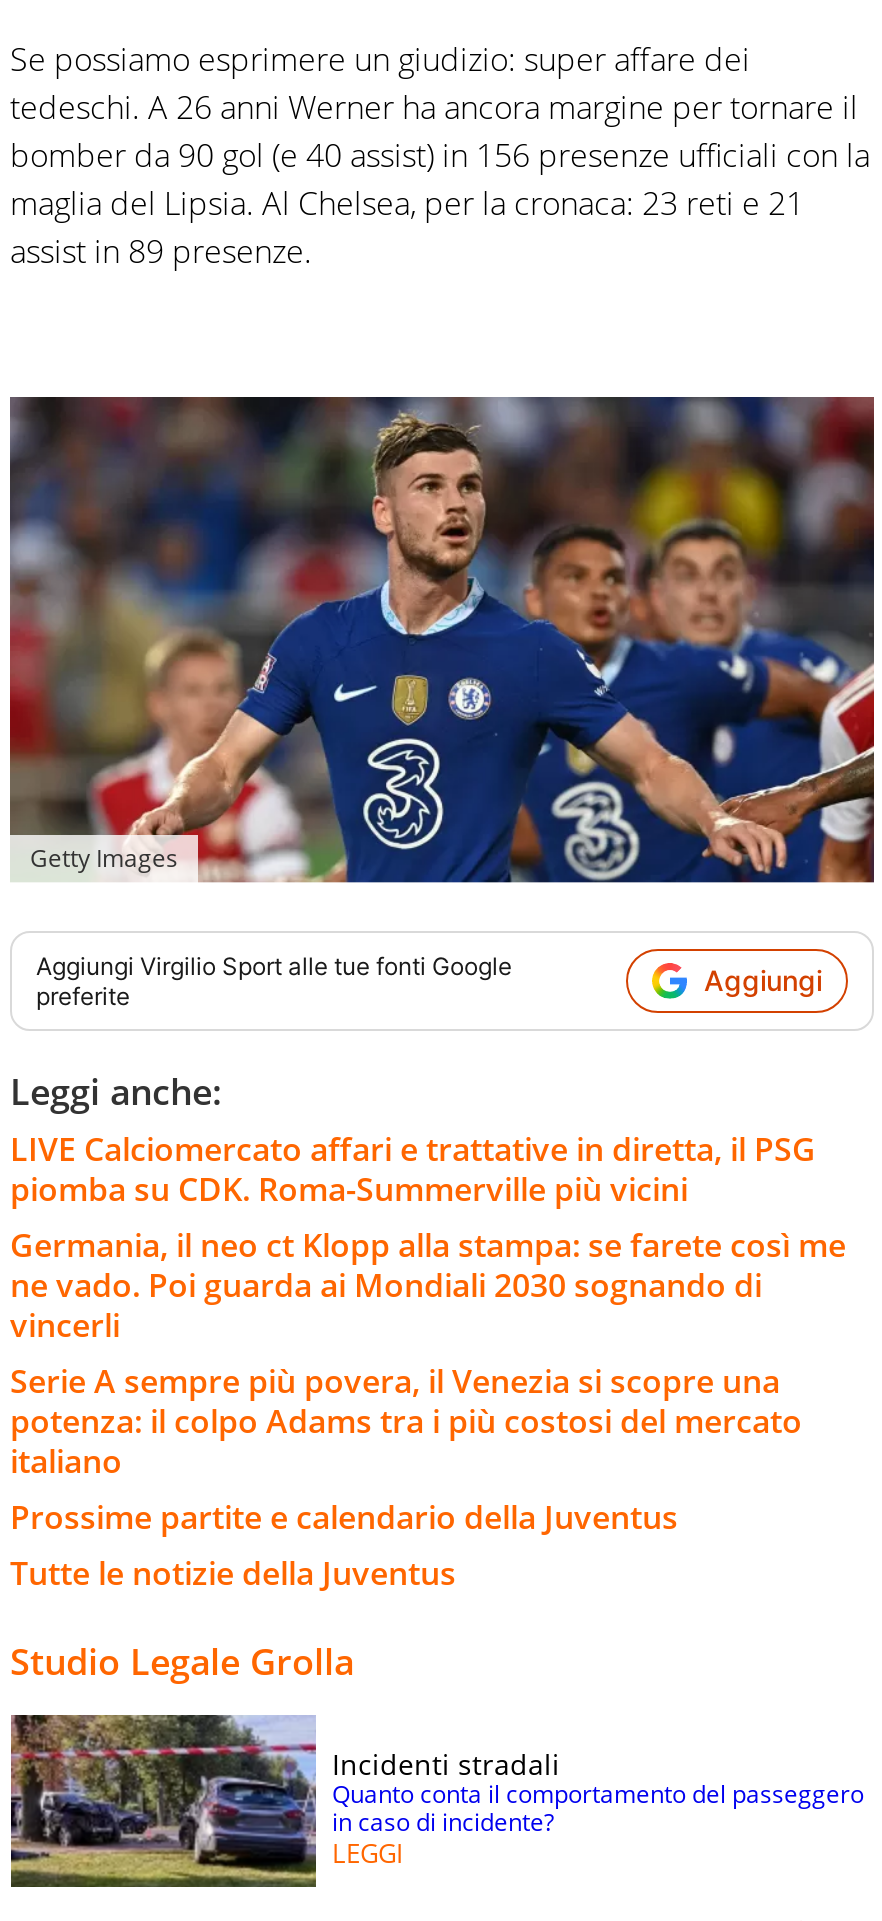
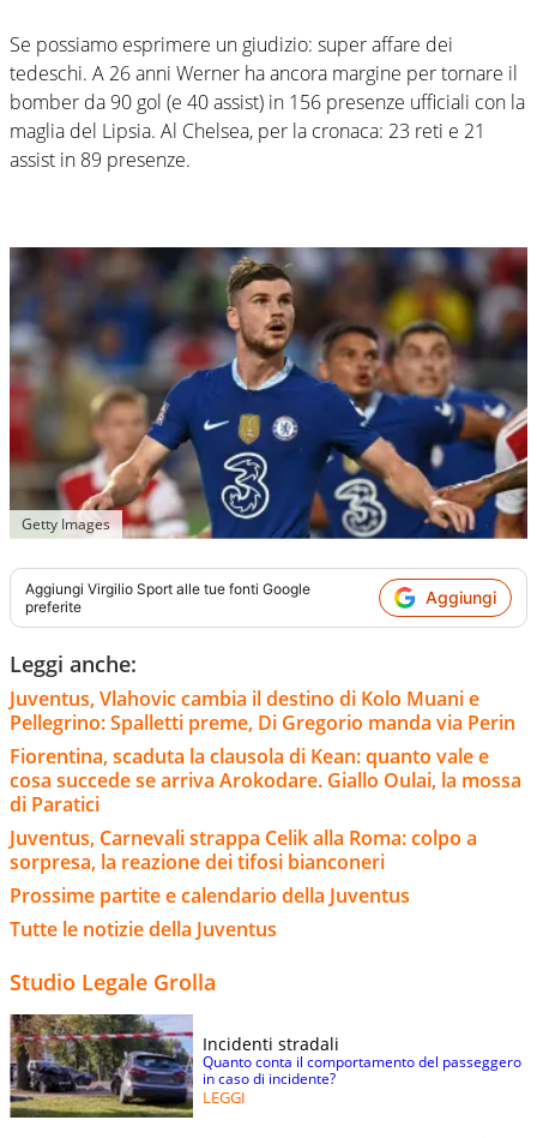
[10,1127,846,1483] LIVE Calciomercato affari e trattative in diretta, il PSG | piomba su CDK. Roma-Summerville più vicini | Germania, il neo ct Klopp alla stampa: se farete così me | ne vado. Poi guarda ai Mondiali 2030 sognando di | vincerli | Serie A sempre più povera, il Venezia si scopre una | potenza: il colpo Adams tra i più costosi del mercato | italiano -> [10,685,521,875] Juventus, Vlahovic cambia il destino di Kolo Muani e | Pellegrino: Spalletti preme, Di Gregorio manda via Perin | Fiorentina, scaduta la clausola di Kean: quanto vale e | cosa succede se arriva Arokodare. Giallo Oulai, la mossa | di Paratici | Juventus, Carnevali strappa Celik alla Roma: colpo a | sorpresa, la reazione dei tifosi bianconeri

